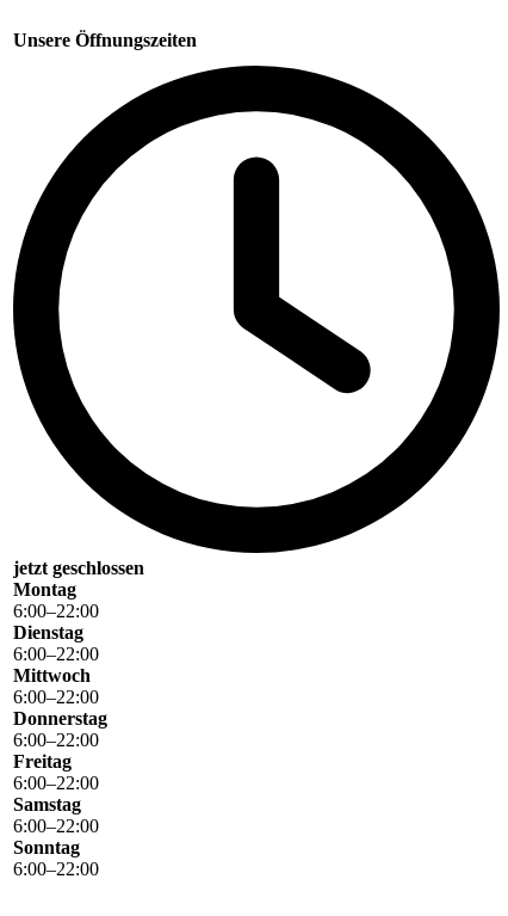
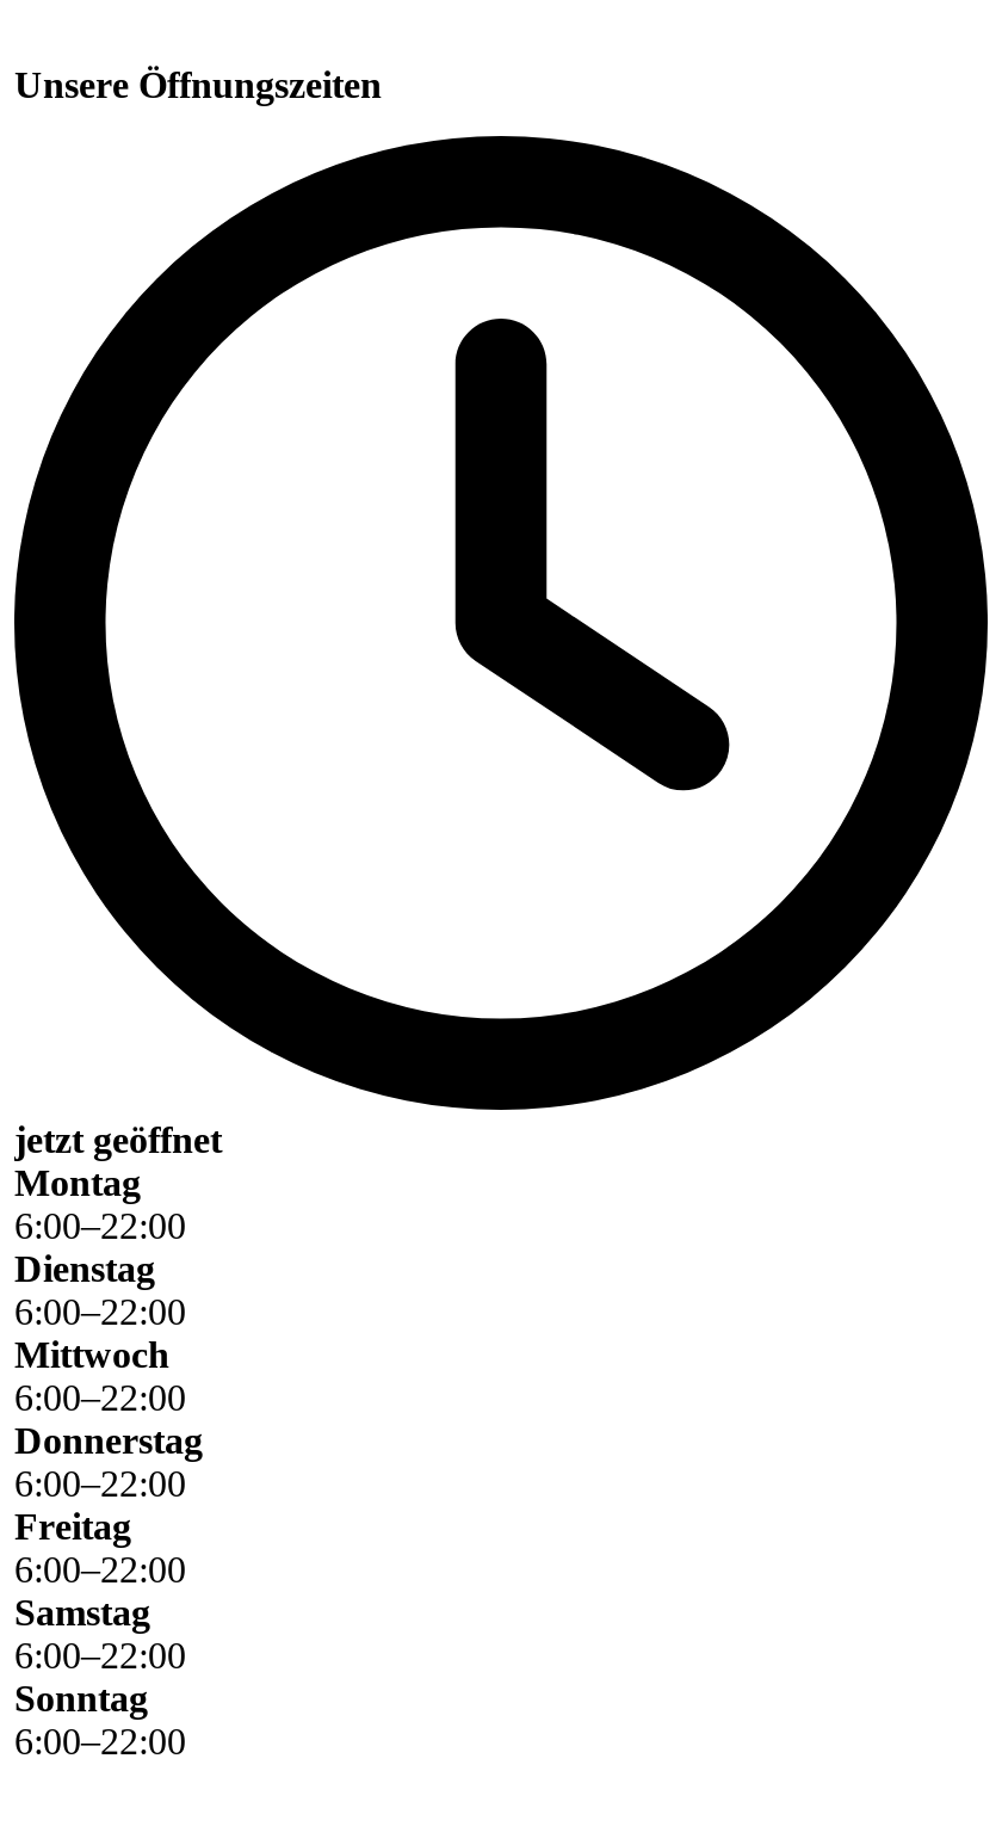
[13,557,144,578] jetzt geschlossen -> [14,1118,222,1159] jetzt geöffnet

